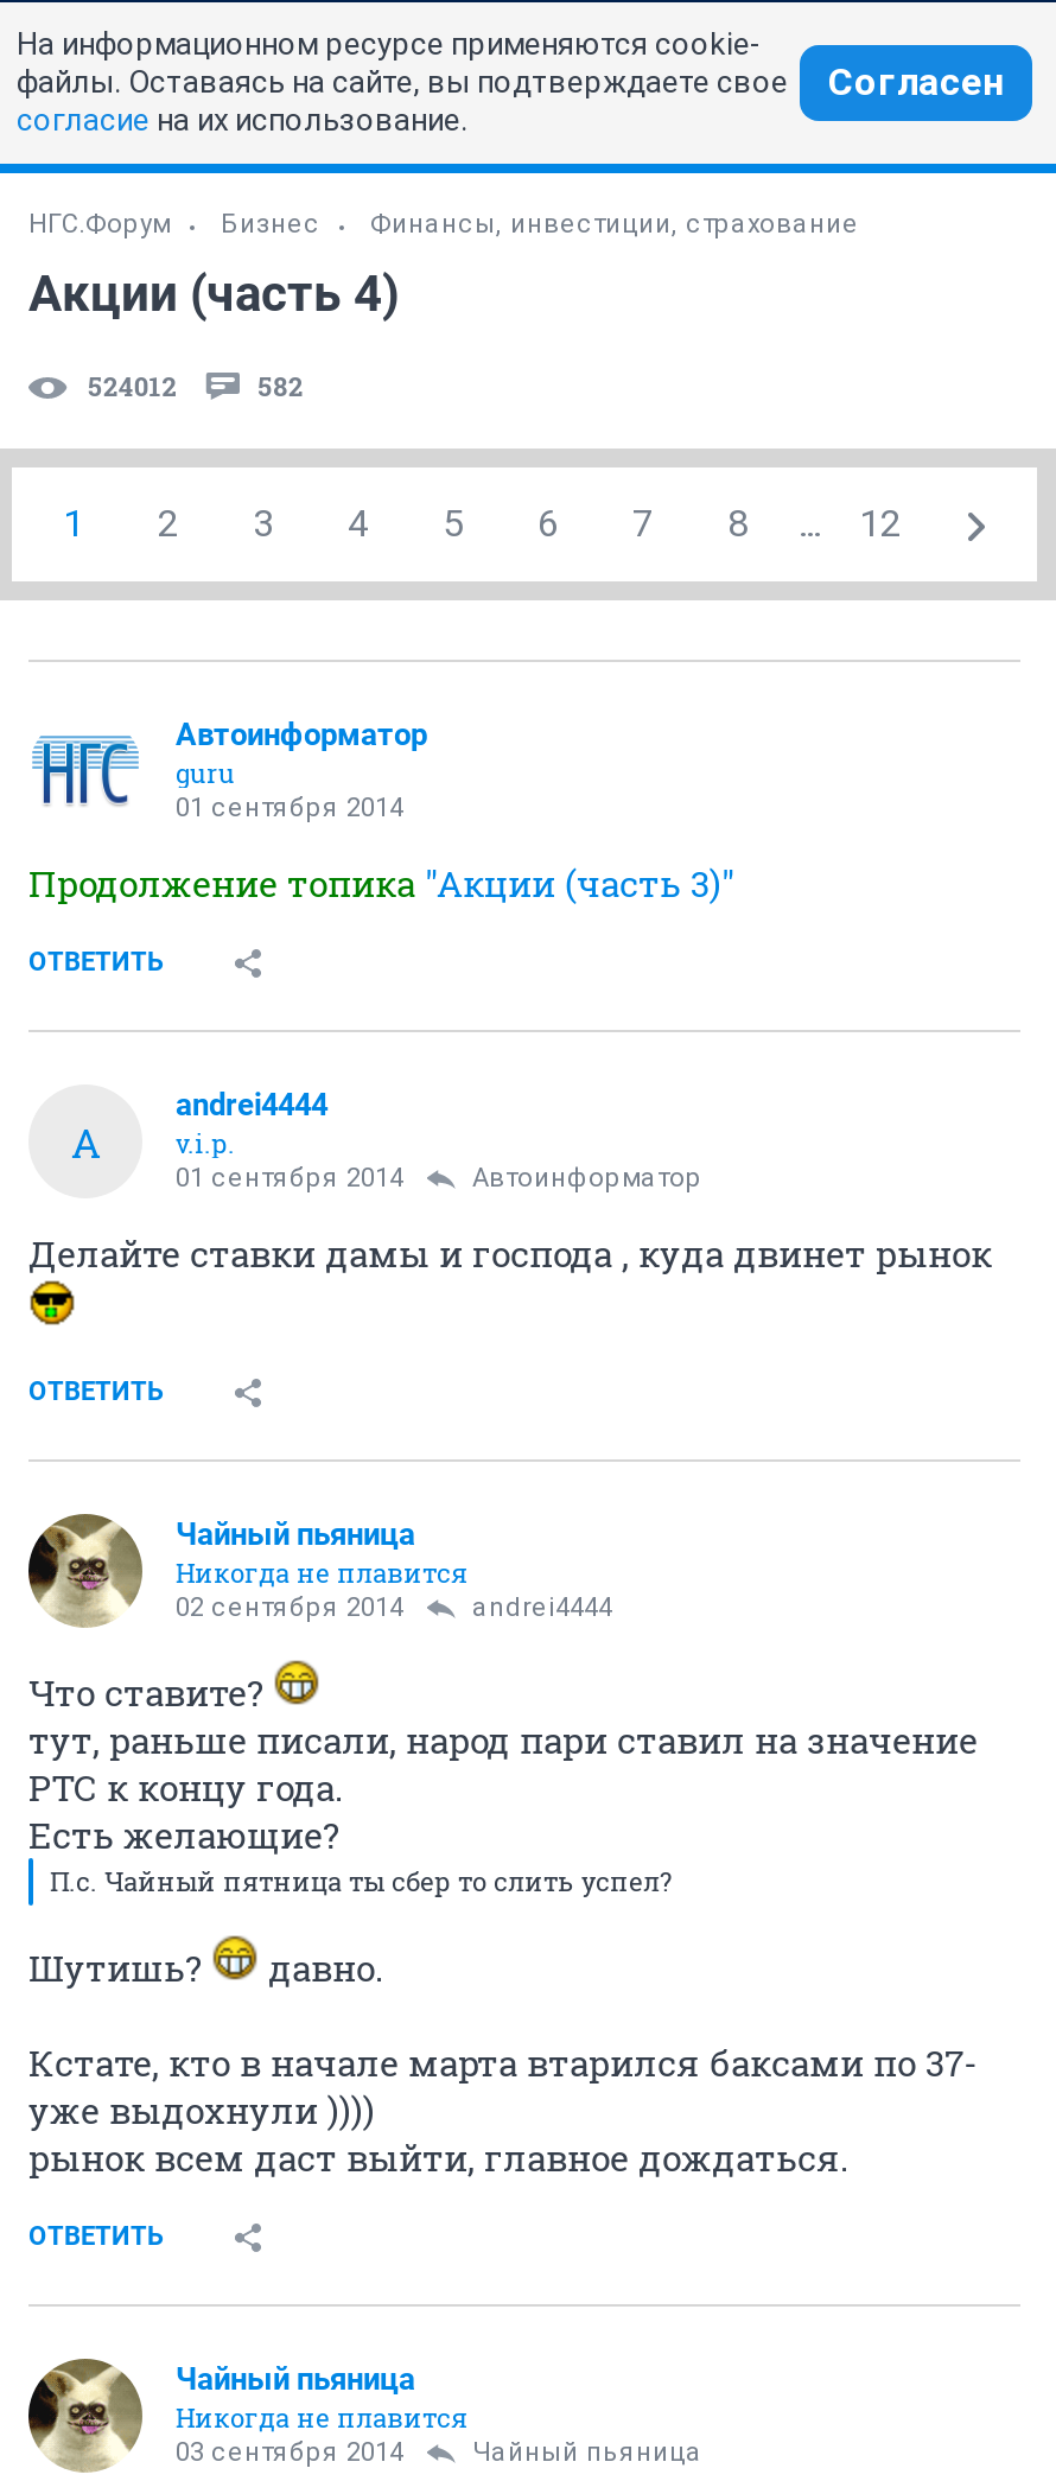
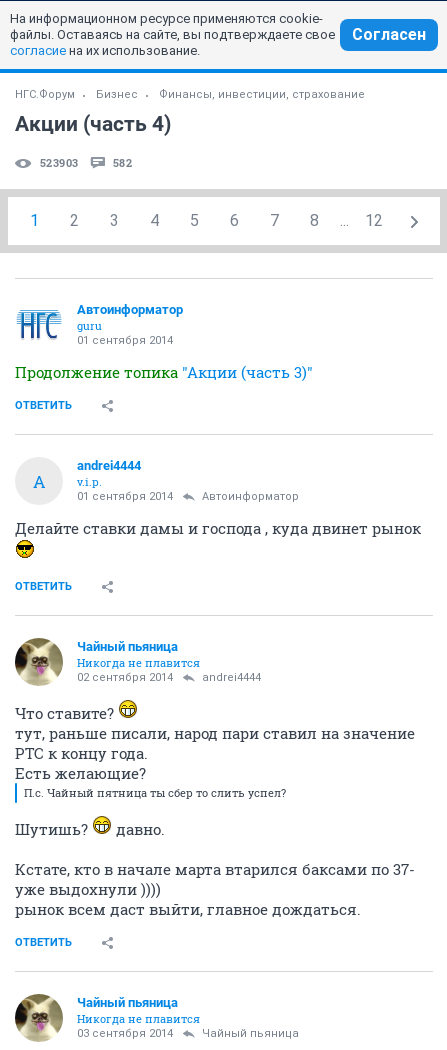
[88,368,177,403] 524012 -> [40,155,79,170] 523903

